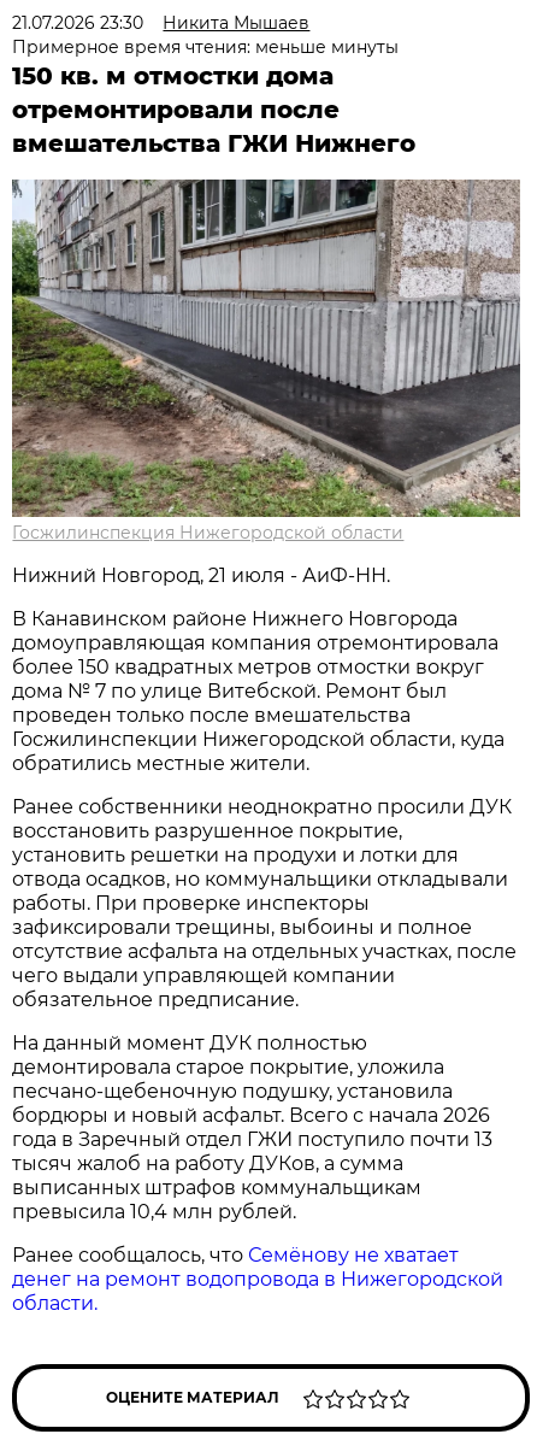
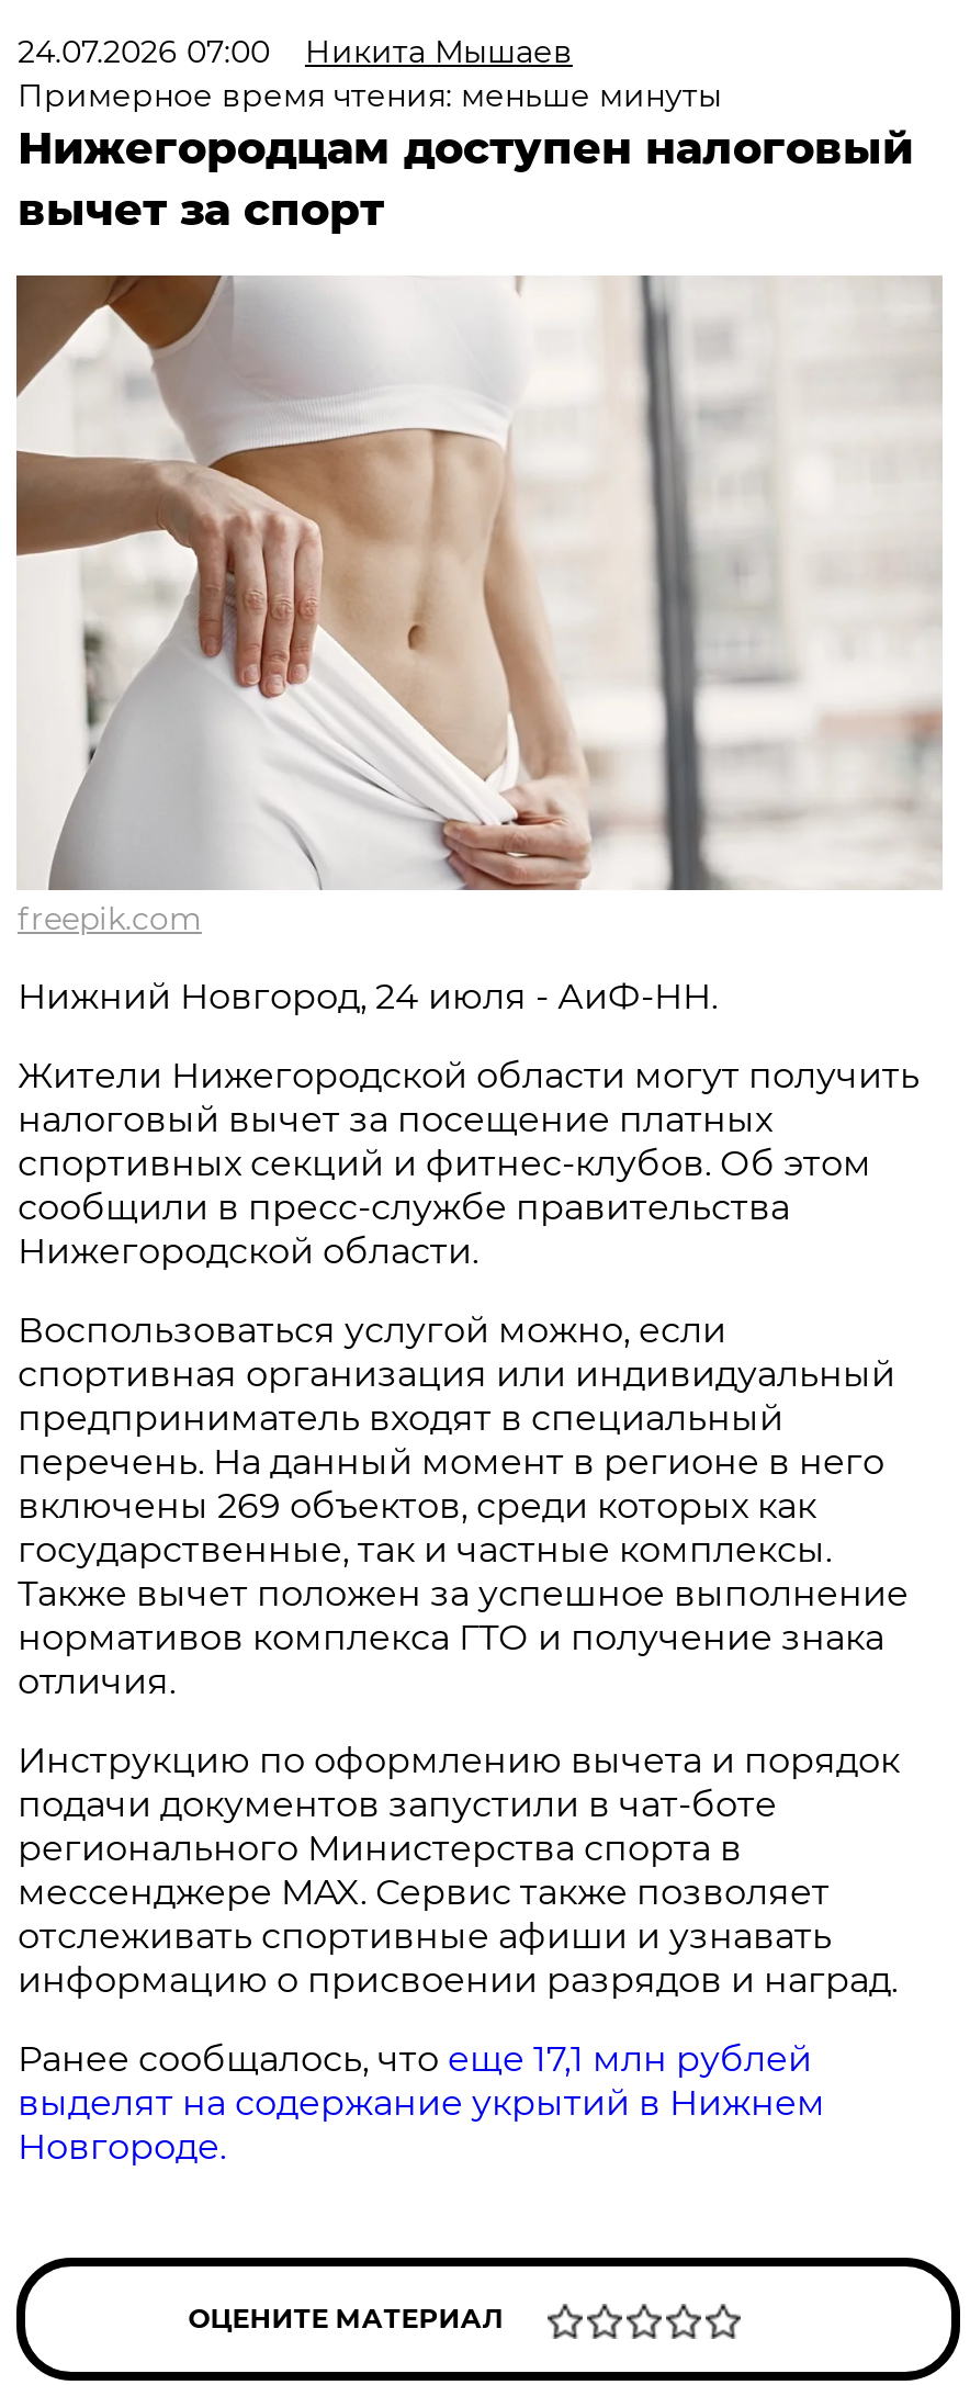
[13,12,310,34] 21.07.2026 23:30 Никита Мышаев -> [17,32,573,71] 24.07.2026 07:00 Никита Мышаев
[13,61,416,158] 150 кв. м отмостки дома | отремонтировали после | вмешательства ГЖИ Нижнего -> [17,122,913,236] Нижегородцам доступен налоговый | вычет за спорт
[11,230,521,544] [image] | Госжилинспекция Нижегородской области -> [16,275,940,939] [image] | freepik.com
[13,564,391,587] Нижний Новгород, 21 июля - АиФ-НН. -> [17,976,717,1018] Нижний Новгород, 24 июля - АиФ-НН.
[13,608,505,775] В Канавинском районе Нижнего Новгорода | домоуправляющая компания отремонтировала | более 150 квадратных метров отмостки вокруг | дома № 7 по улице Витебской. Ремонт был | проведен только после вмешательства | Госжилинспекции Нижегородской области, куда | обратились местные жители. -> [17,1055,919,1273] Жители Нижегородской области могут получить | налоговый вычет за посещение платных | спортивных секций и фитнес-клубов. Об этом | сообщили в пресс-службе правительства | Нижегородской области.
[13,796,517,1011] Ранее собственники неоднократно просили ДУК | восстановить разрушенное покрытие, | установить решетки на продухи и лотки для | отвода осадков, но коммунальщики откладывали | работы. При проверке инспекторы | зафиксировали трещины, выбоины и полное | отсутствие асфальта на отдельных участках, после | чего выдали управляющей компании | обязательное предписание. -> [17,1310,908,1703] Воспользоваться услугой можно, если | спортивная организация или индивидуальный | предприниматель входят в специальный | перечень. На данный момент в регионе в него | включены 269 объектов, среди которых как | государственные, так и частные комплексы. | Также вычет положен за успешное выполнение | нормативов комплекса ГТО и получение знака | отличия.
[13,1032,493,1223] На данный момент ДУК полностью | демонтировала старое покрытие, уложила | песчано-щебеночную подушку, установила | бордюры и новый асфальт. Всего с начала 2026 | года в Заречный отдел ГЖИ поступило почти 13 | тысяч жалоб на работу ДУКов, а сумма | выписанных штрафов коммунальщикам | превысила 10,4 млн рублей. -> [17,1740,900,2002] Инструкцию по оформлению вычета и порядок | подачи документов запустили в чат-боте | регионального Министерства спорта в | мессенджере MAX. Сервис также позволяет | отслеживать спортивные афиши и узнавать | информацию о присвоении разрядов и наград.
[13,1244,504,1315] Ранее сообщалось, что Семёнову не хватает | денег на ремонт водопровода в Нижегородской | области. -> [17,2039,825,2168] Ранее сообщалось, что еще 17,1 млн рублей | выделят на содержание укрытий в Нижнем | Новгороде.

